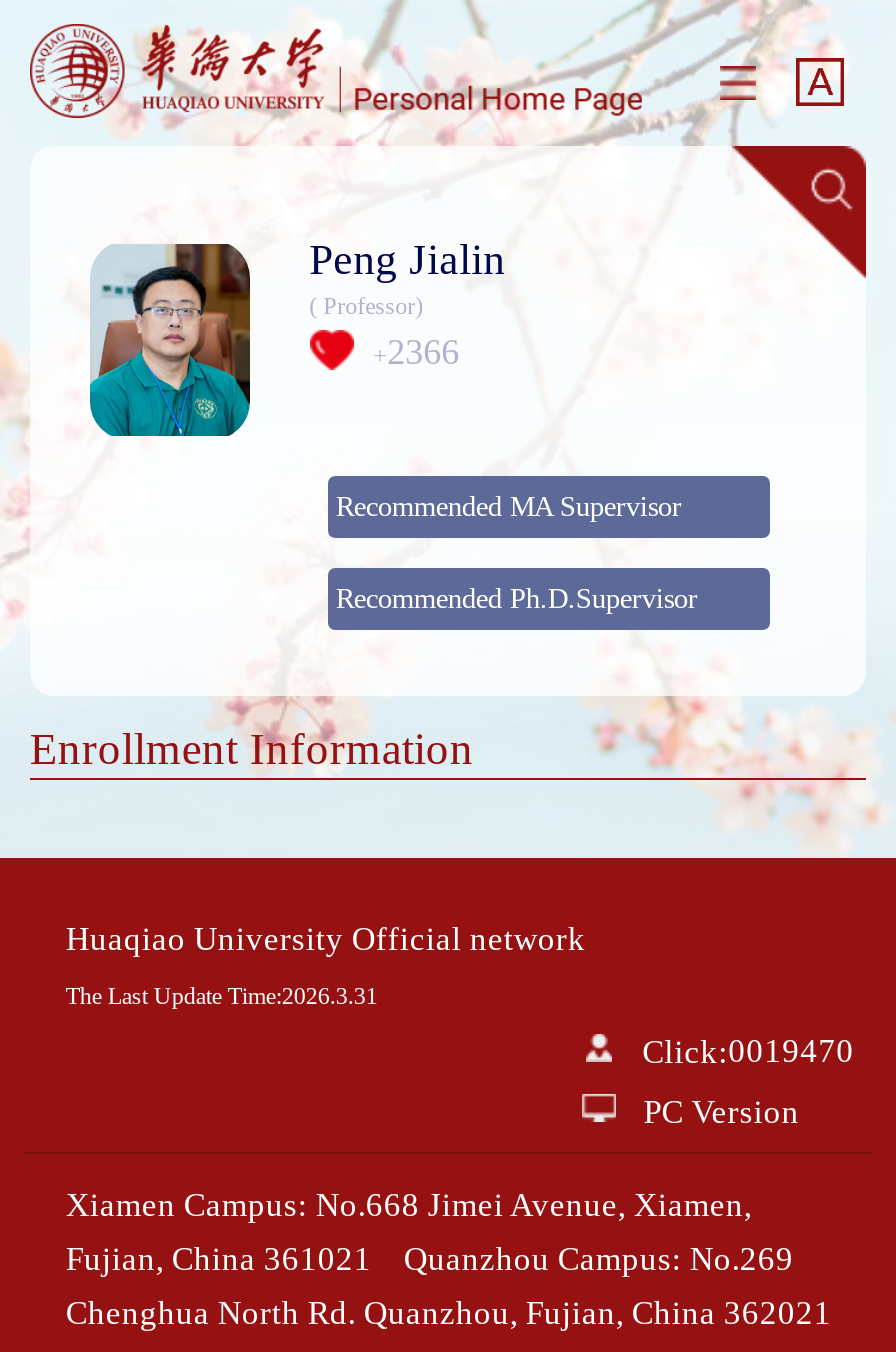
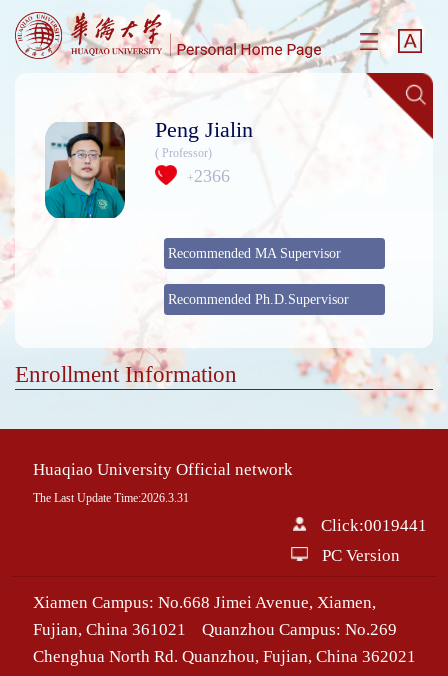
[634,1032,854,1070] Click:0019470 -> [317,516,427,535] Click:0019441

